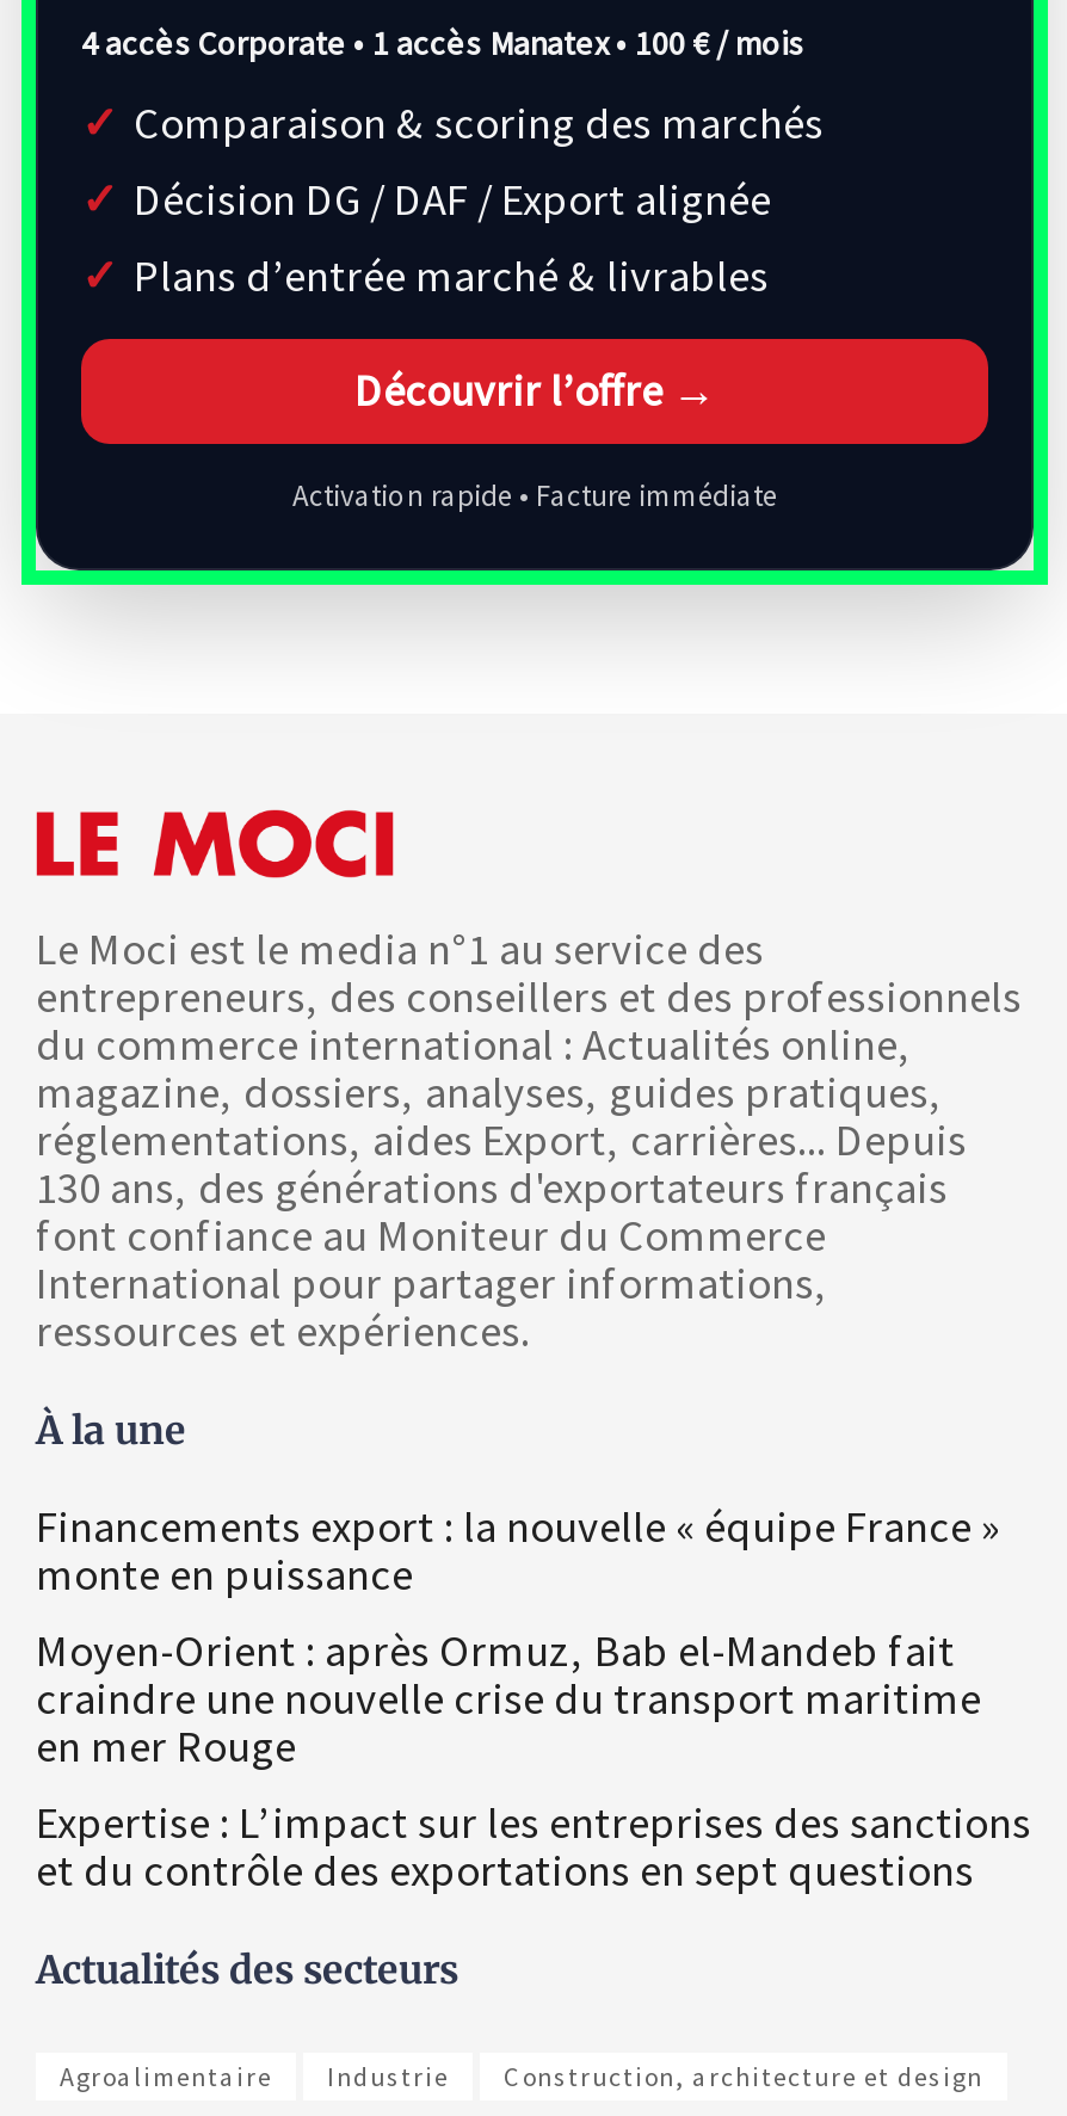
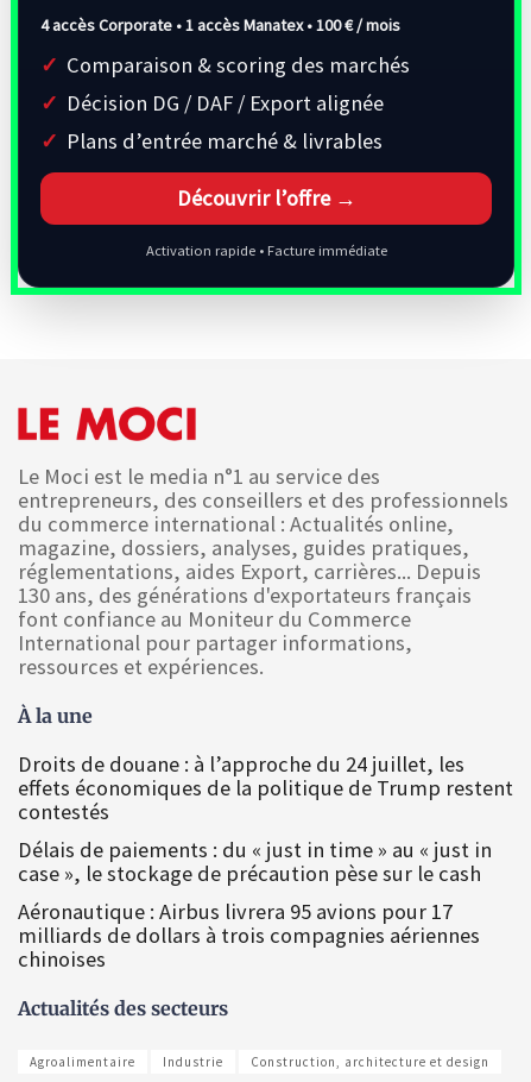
[36,1500,1031,1898] Financements export : la nouvelle « équipe France » | monte en puissance | Moyen-Orient : après Ormuz, Bab el-Mandeb fait | craindre une nouvelle crise du transport maritime | en mer Rouge | Expertise : L’impact sur les entreprises des sanctions | et du contrôle des exportations en sept questions -> [18,751,513,973] Droits de douane : à l’approche du 24 juillet, les | effets économiques de la politique de Trump restent | contestés | Délais de paiements : du « just in time » au « just in | case », le stockage de précaution pèse sur le cash | Aéronautique : Airbus livrera 95 avions pour 17 | milliards de dollars à trois compagnies aériennes | chinoises

